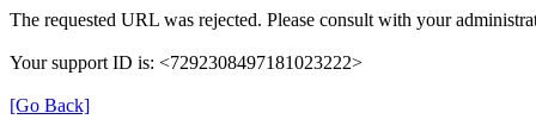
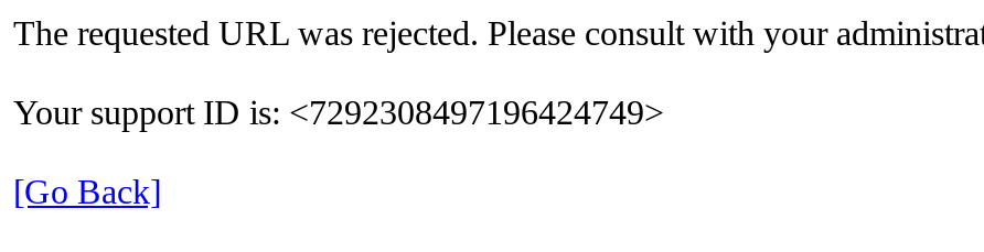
[10,52,363,73] Your support ID is: <7292308497181023222> -> [13,94,664,131] Your support ID is: <7292308497196424749>

